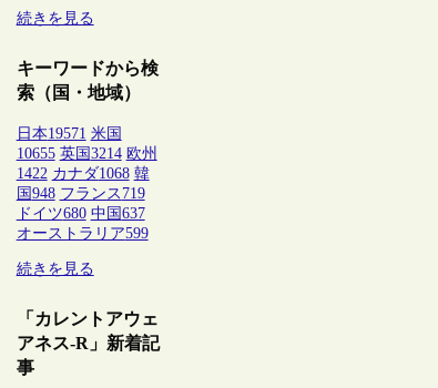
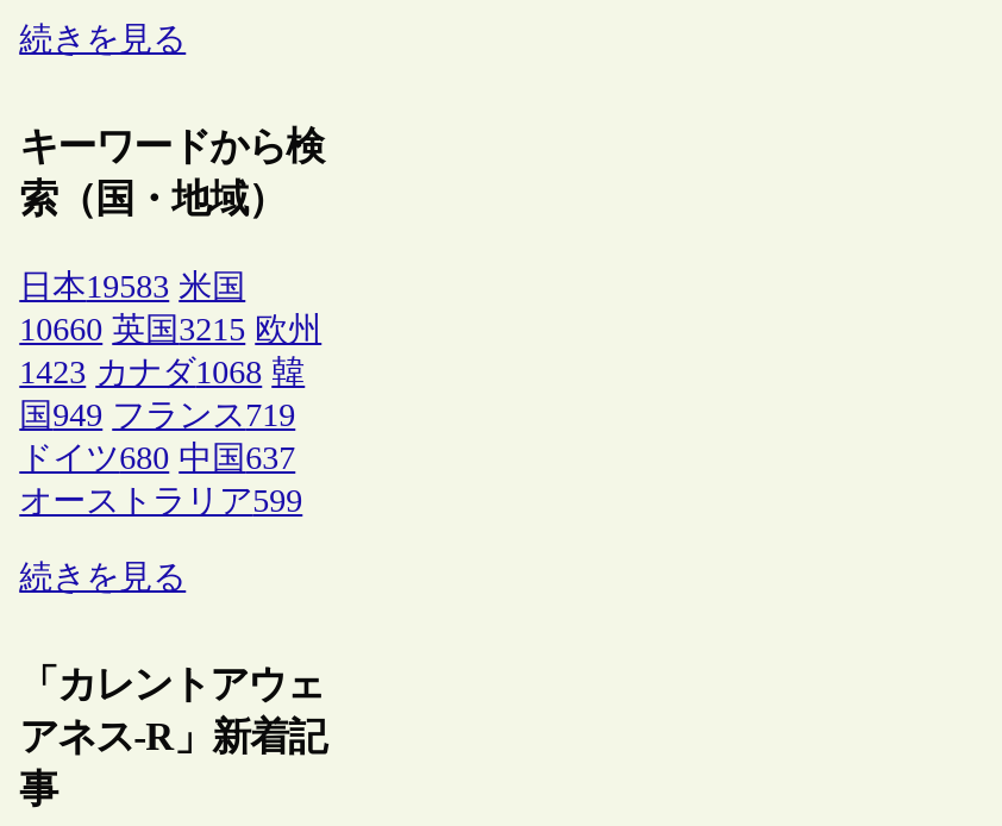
[16,125,122,142] 日本19571 米国 -> [19,269,245,304] 日本19583 米国
[16,145,157,162] 10655 英国3214 欧州 -> [19,311,322,347] 10660 英国3215 欧州
[16,165,149,182] 1422 カナダ1068 韓 -> [19,354,305,390] 1423 カナダ1068 韓
[16,185,145,202] 国948 フランス719 -> [19,397,295,433] 国949 フランス719

